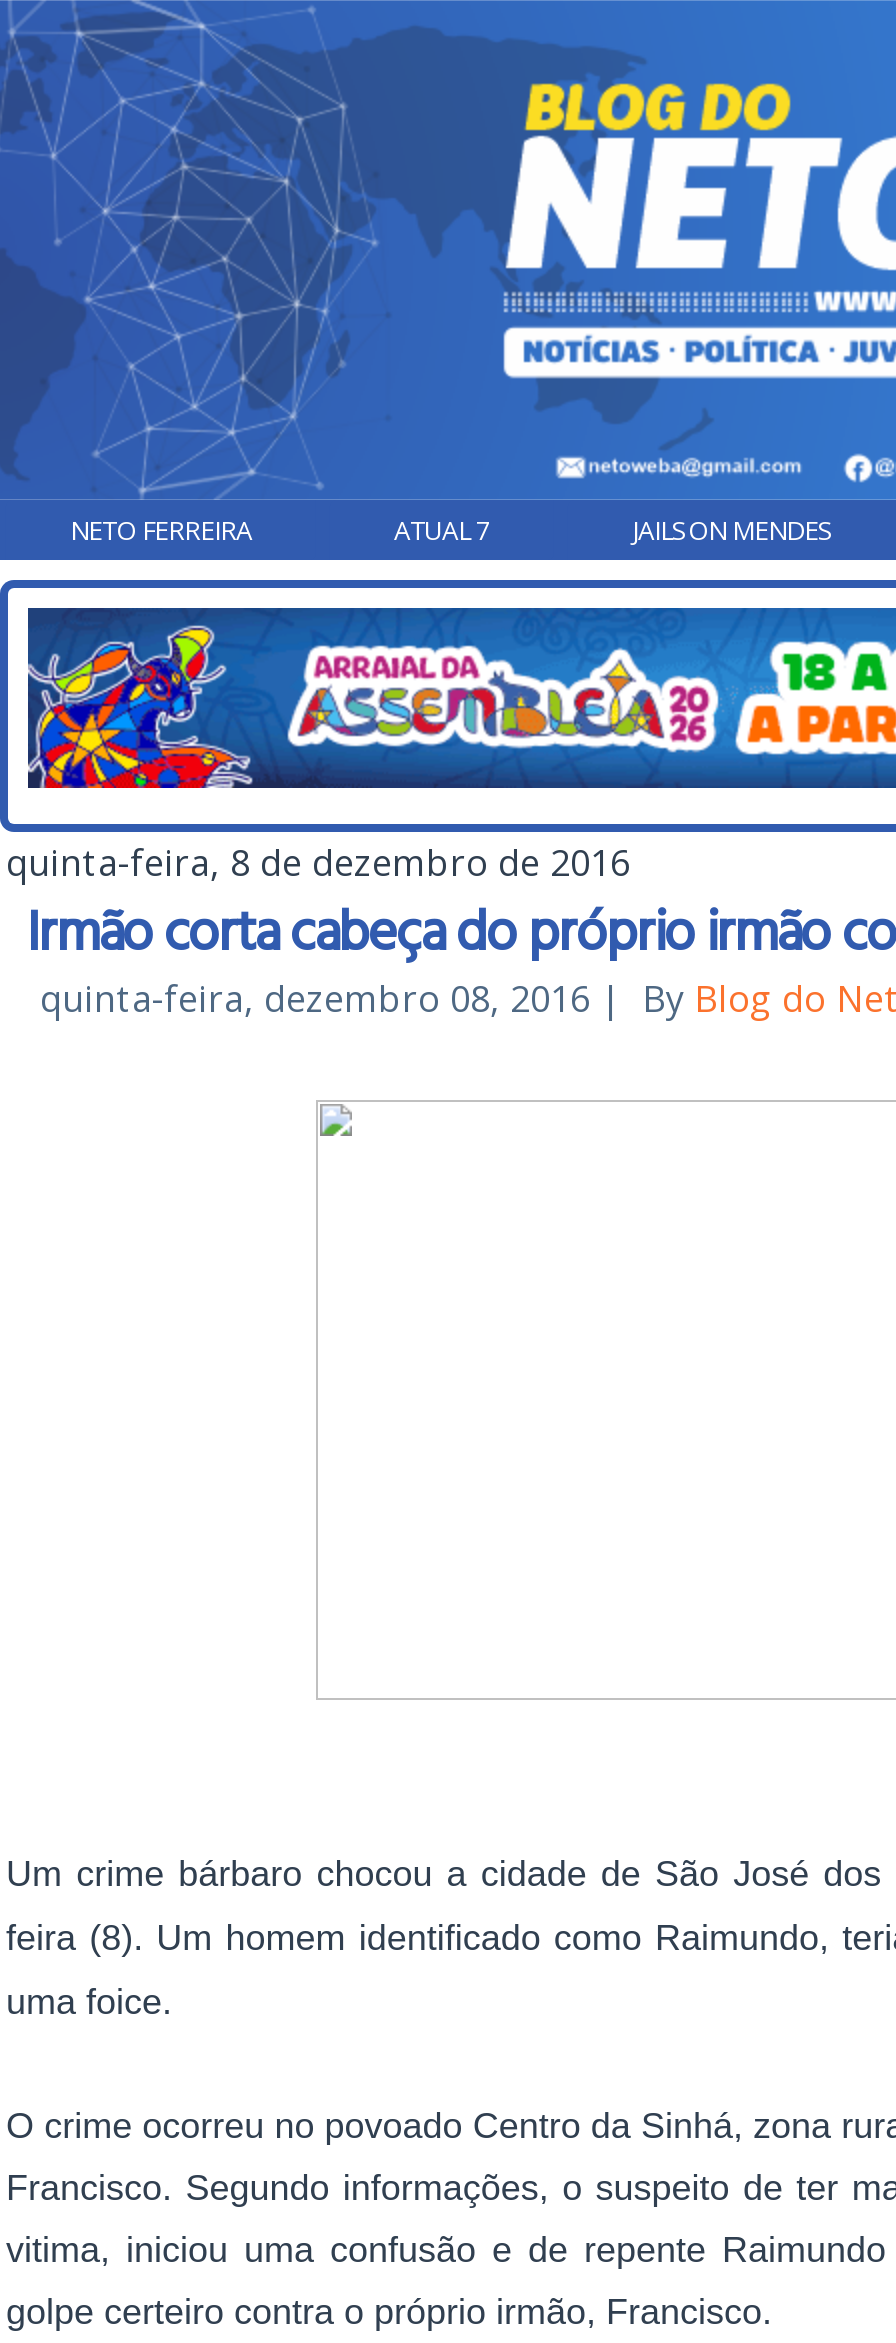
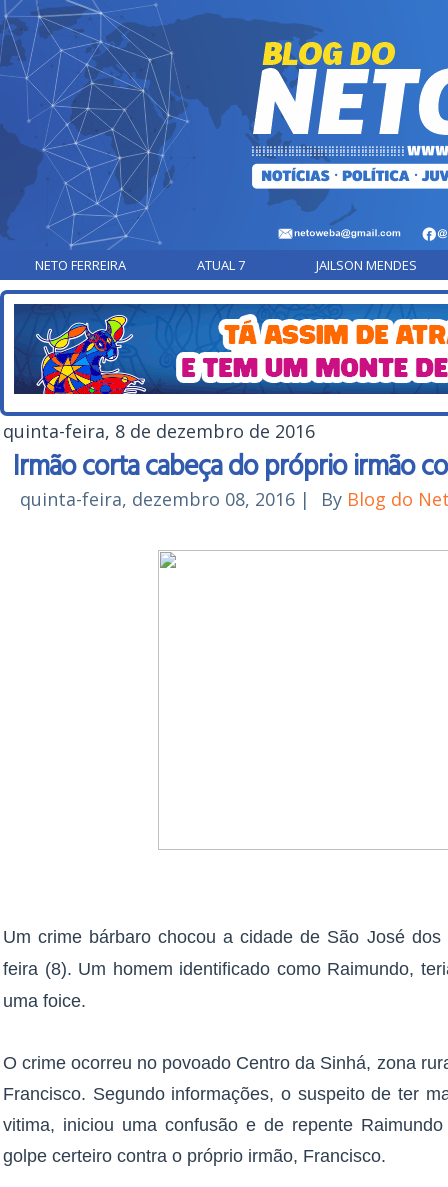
[28,624,890,790] [image] -> [14,313,445,395] [image]

